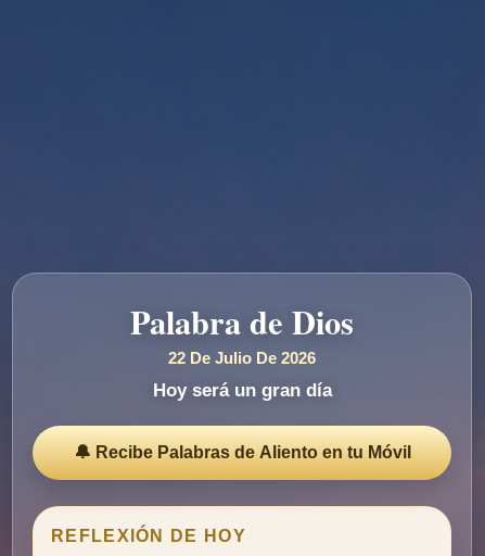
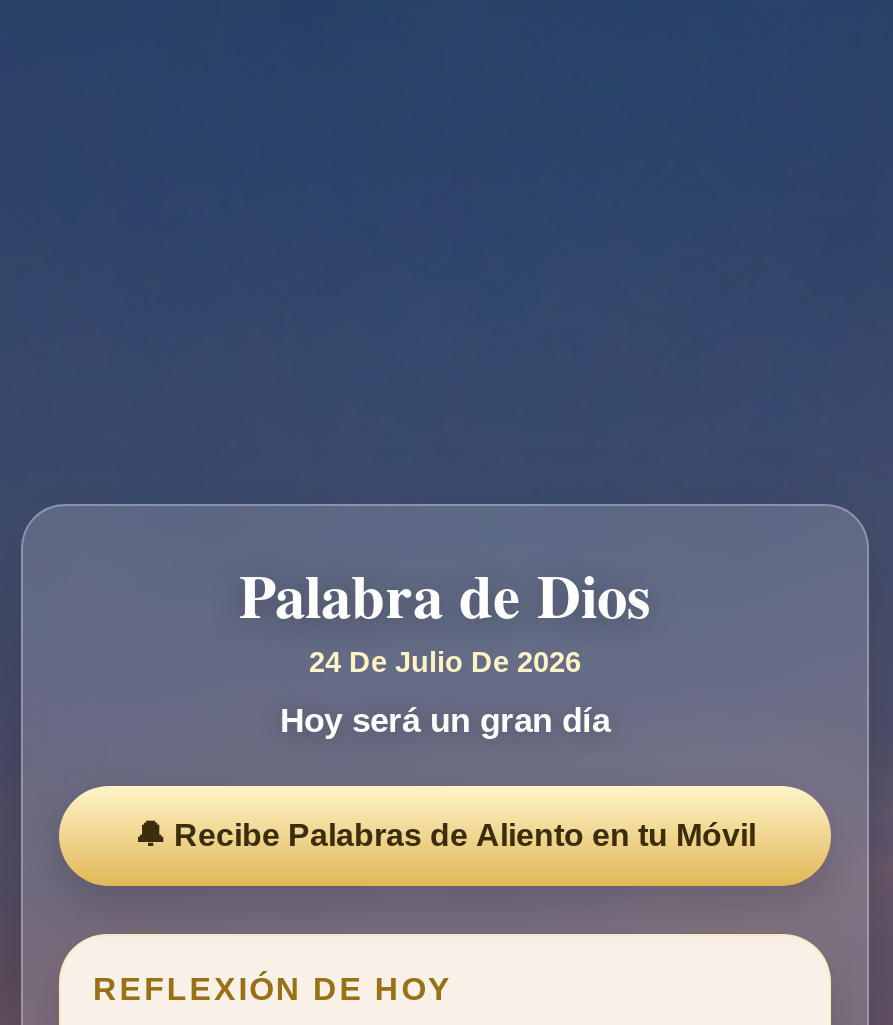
[168,350,316,367] 22 De Julio De 2026 -> [309,646,581,678] 24 De Julio De 2026

